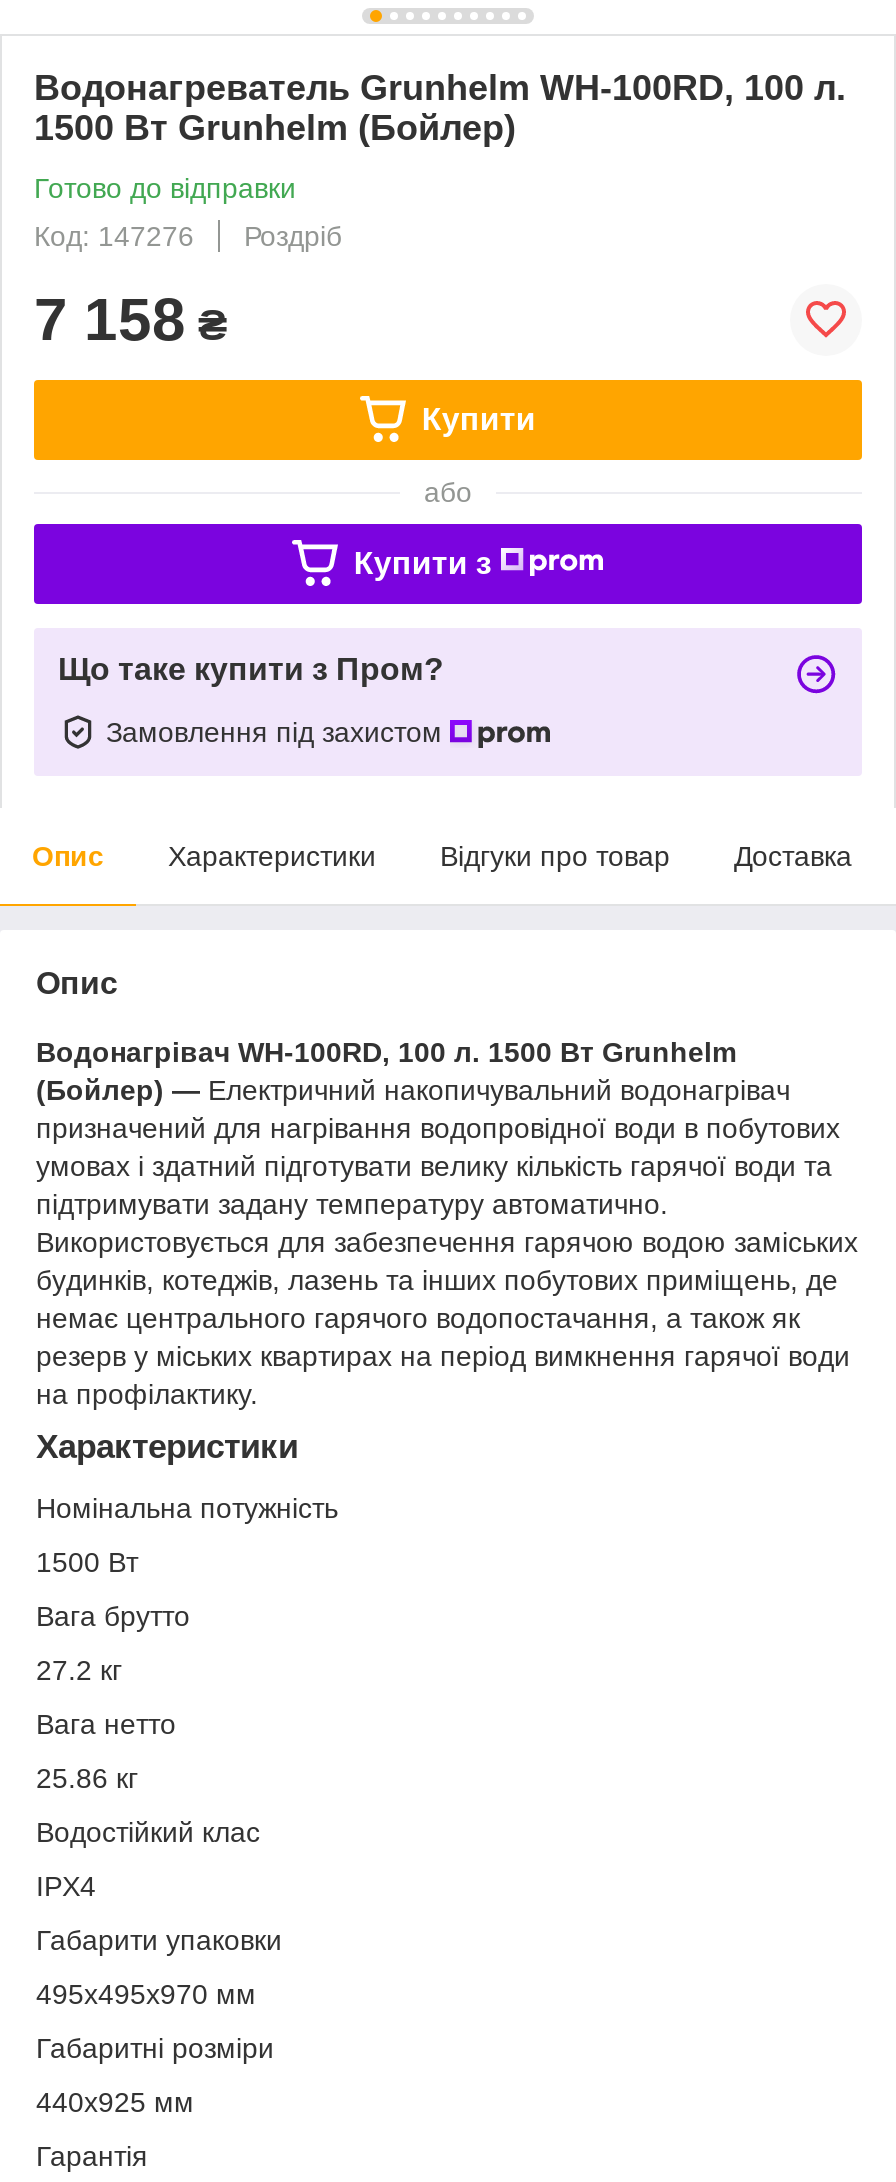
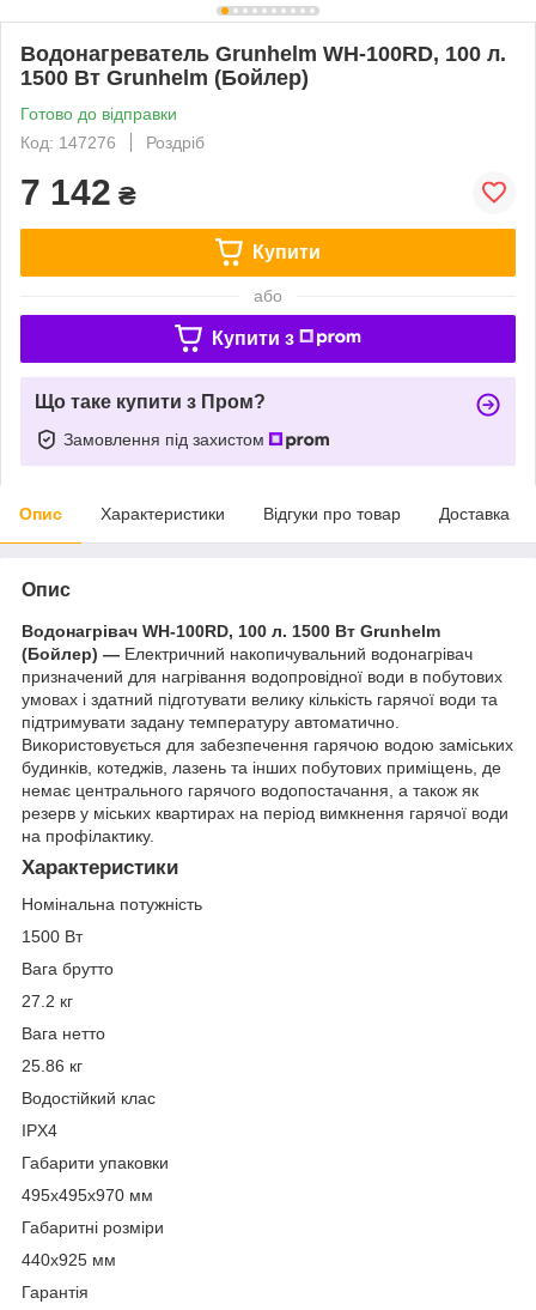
[34,286,228,352] 7 158 ₴ -> [20,172,136,212] 7 142 ₴

